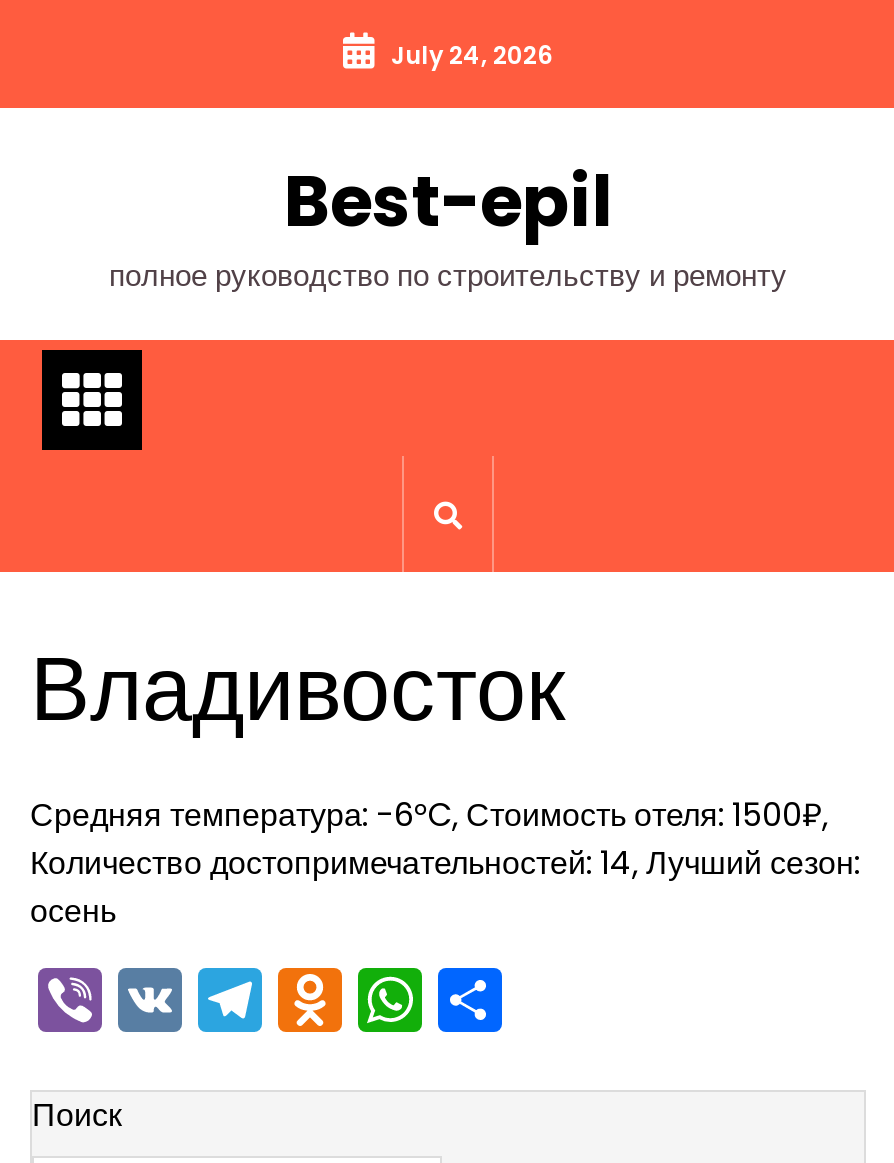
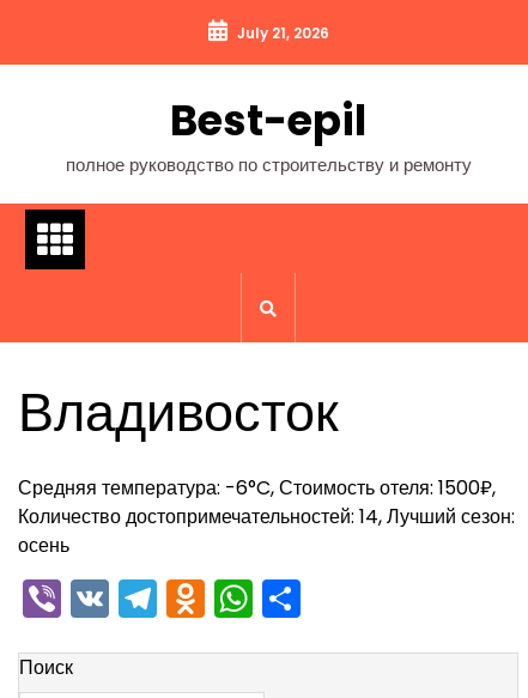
[385,38,553,72] July 24, 2026 -> [233,23,329,43] July 21, 2026

